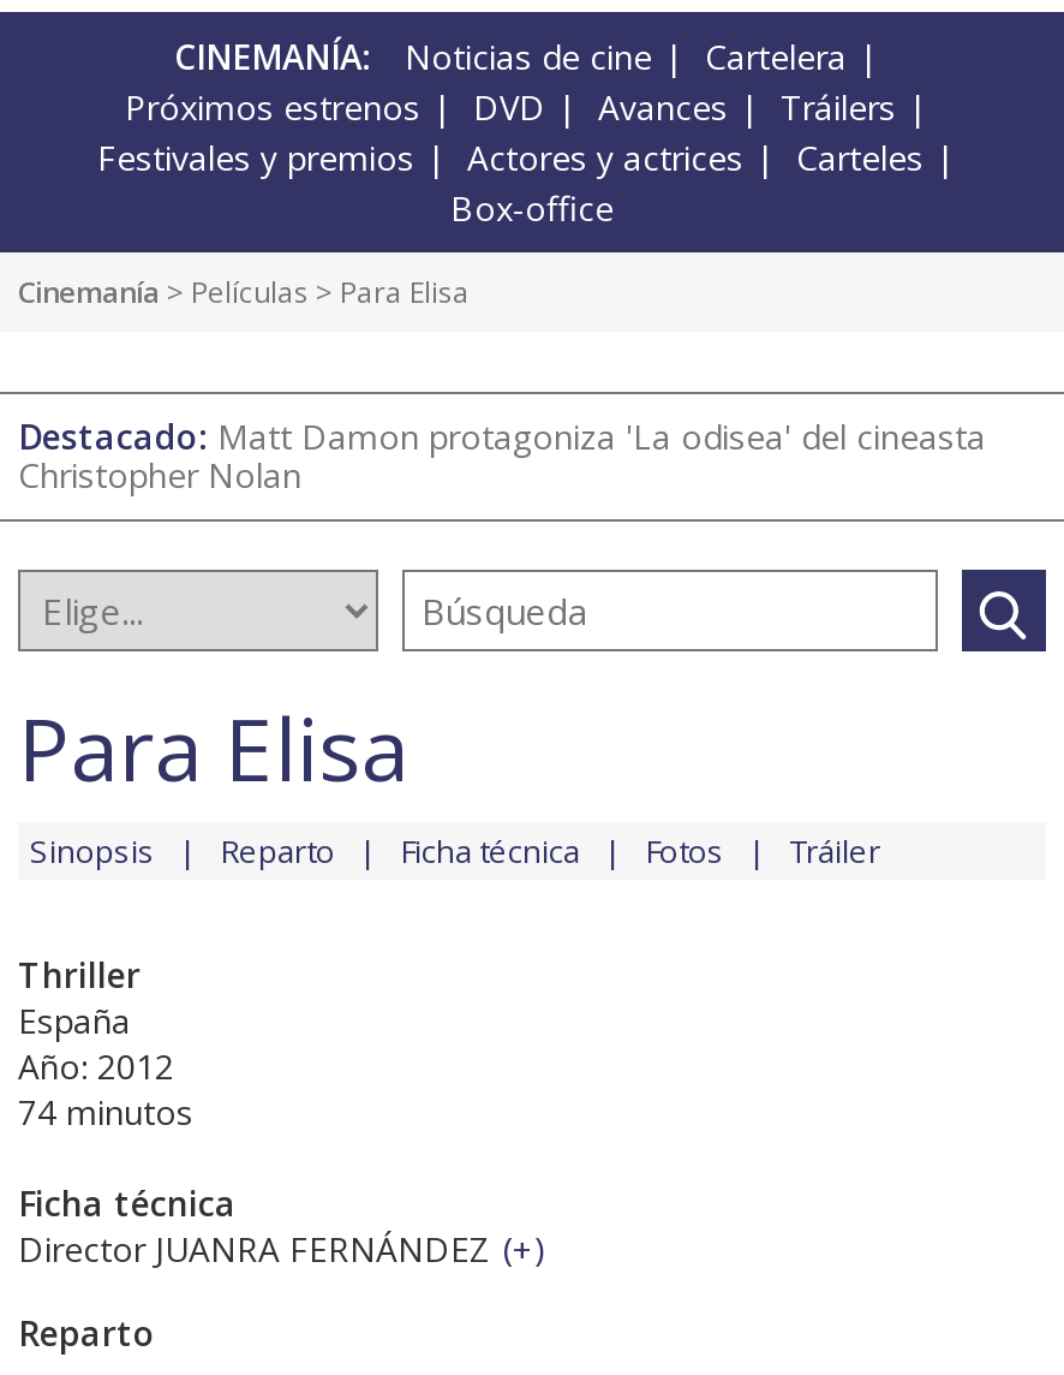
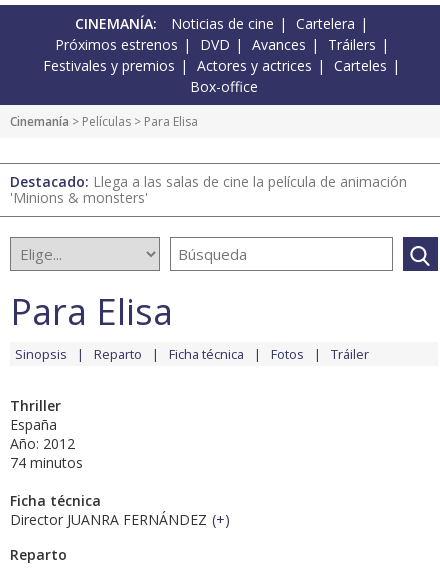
[18,414,986,498] Destacado: Matt Damon protagoniza 'La odisea' del cineasta | Christopher Nolan -> [10,172,407,207] Destacado: Llega a las salas de cine la película de animación | 'Minions & monsters'

